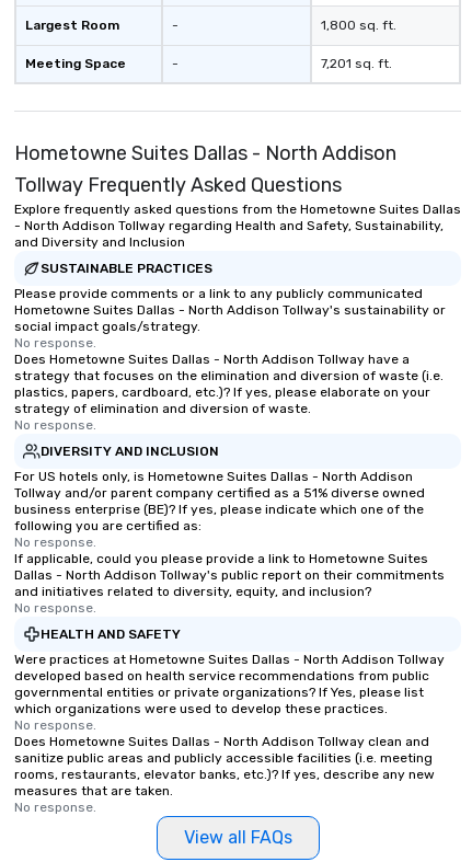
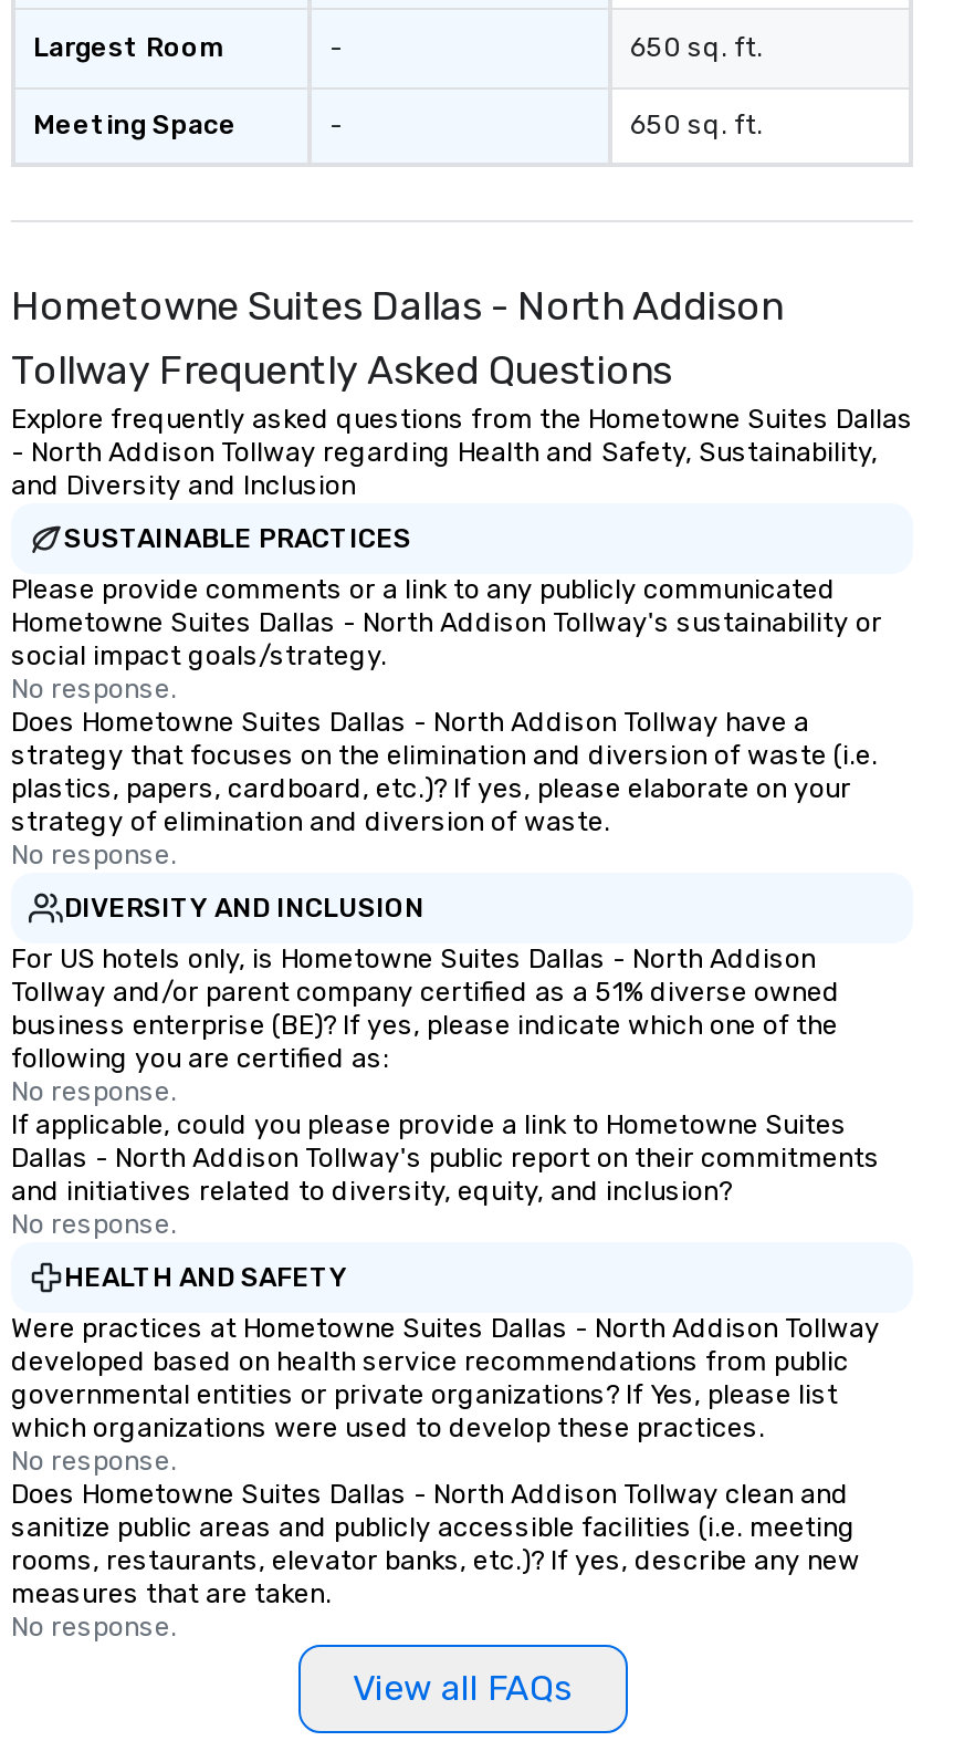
[321,18,396,33] 1,800 sq. ft. -> [630,32,763,63] 650 sq. ft.
[321,56,392,71] 7,201 sq. ft. -> [630,110,763,140] 650 sq. ft.

